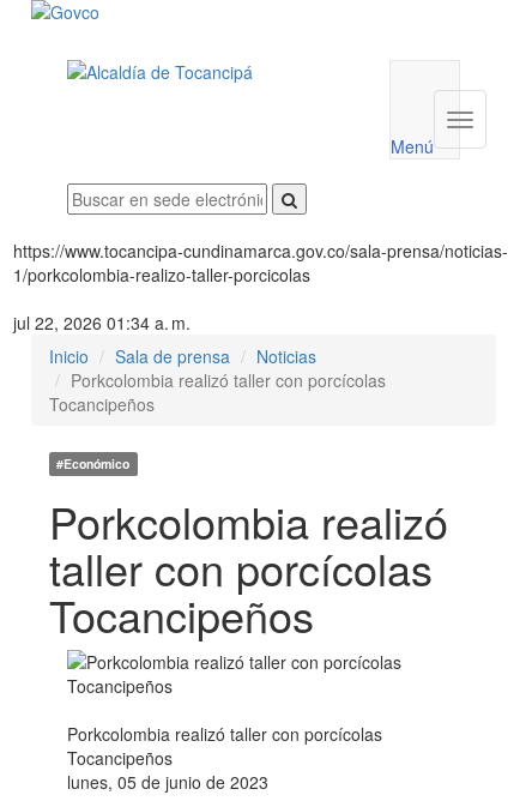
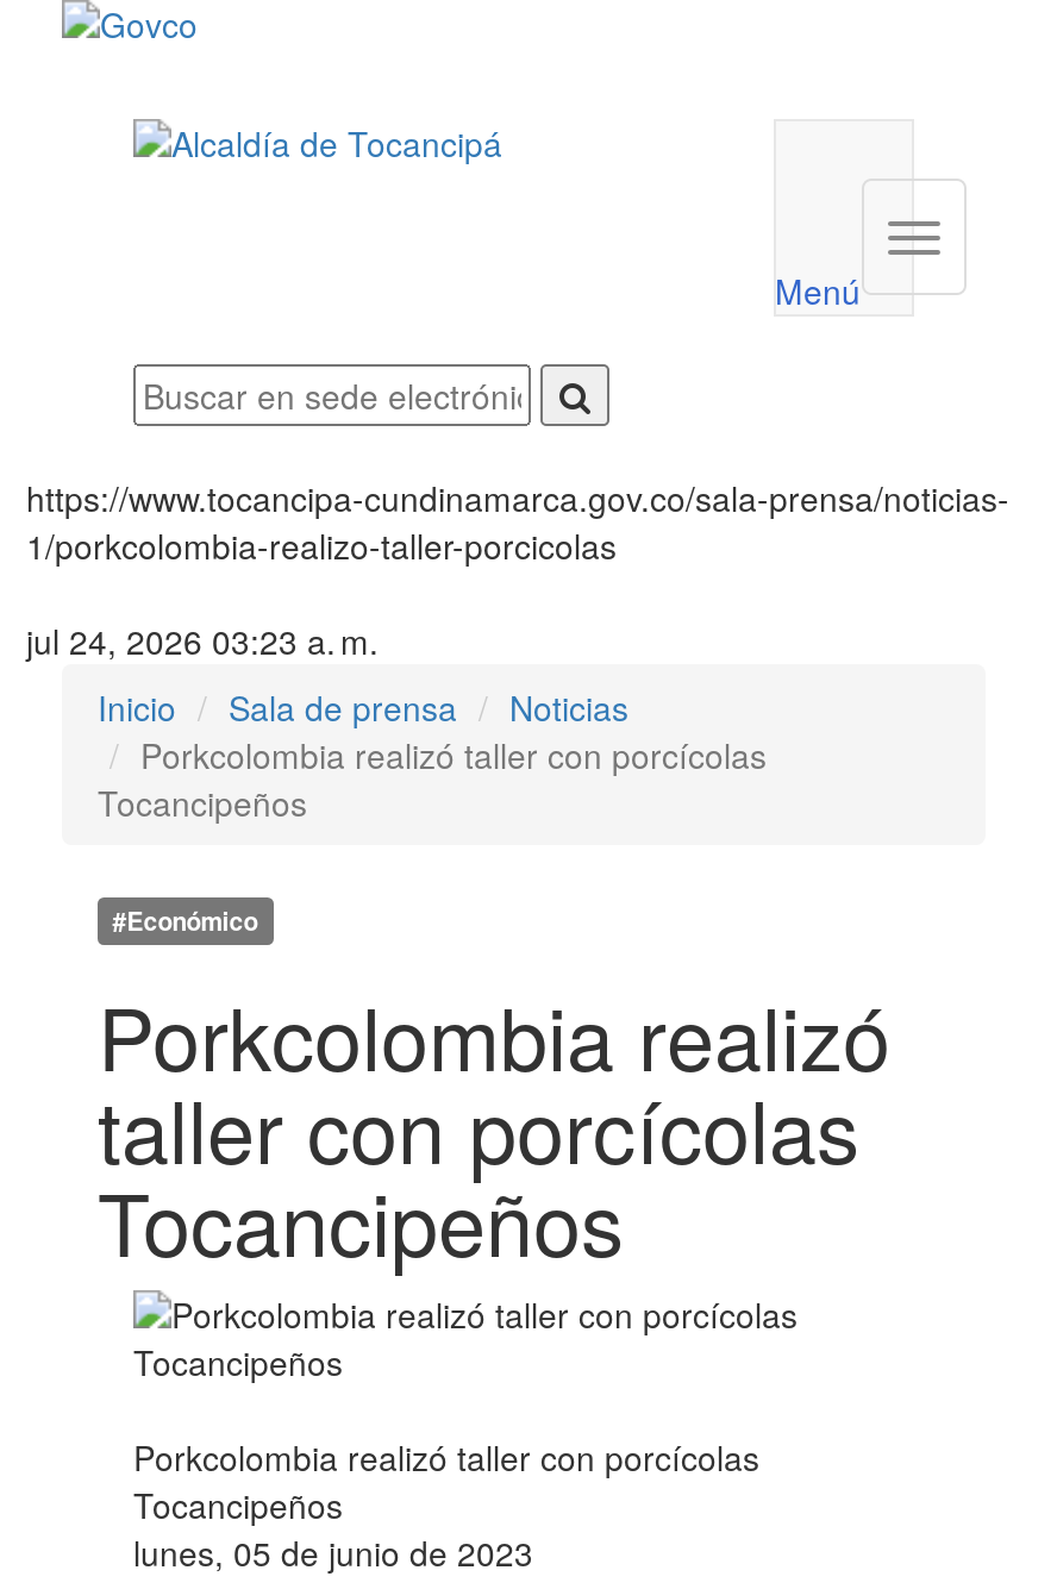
[13,311,191,335] jul 22, 2026 01:34 a. m. -> [26,617,379,664] jul 24, 2026 03:23 a. m.

